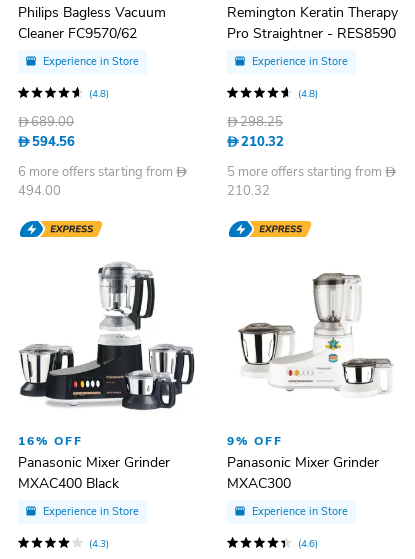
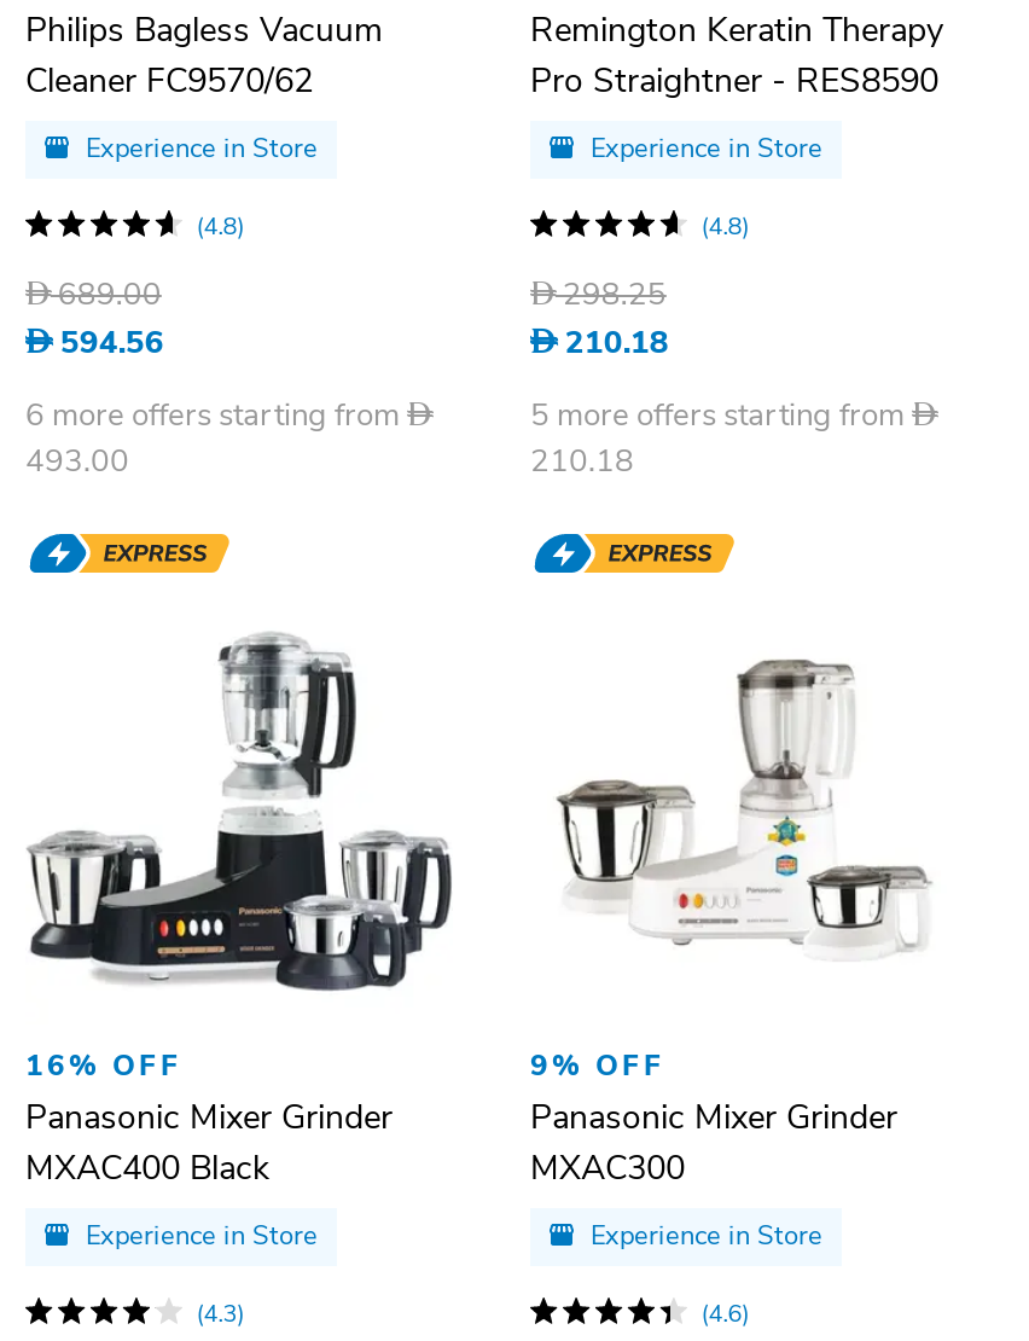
[227,133,284,151] D 210.32 -> [530,321,669,365] D 210.18
[18,182,61,200] 494.00 -> [25,440,129,483] 493.00
[227,182,270,200] 210.32 -> [530,440,634,483] 210.18

